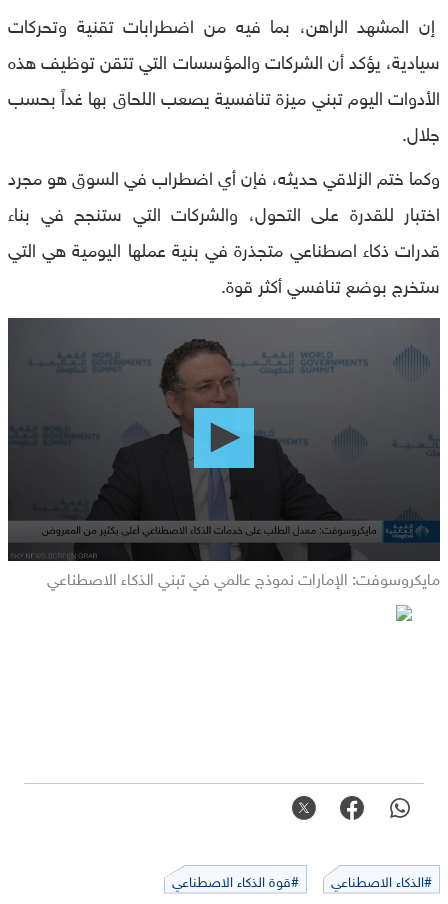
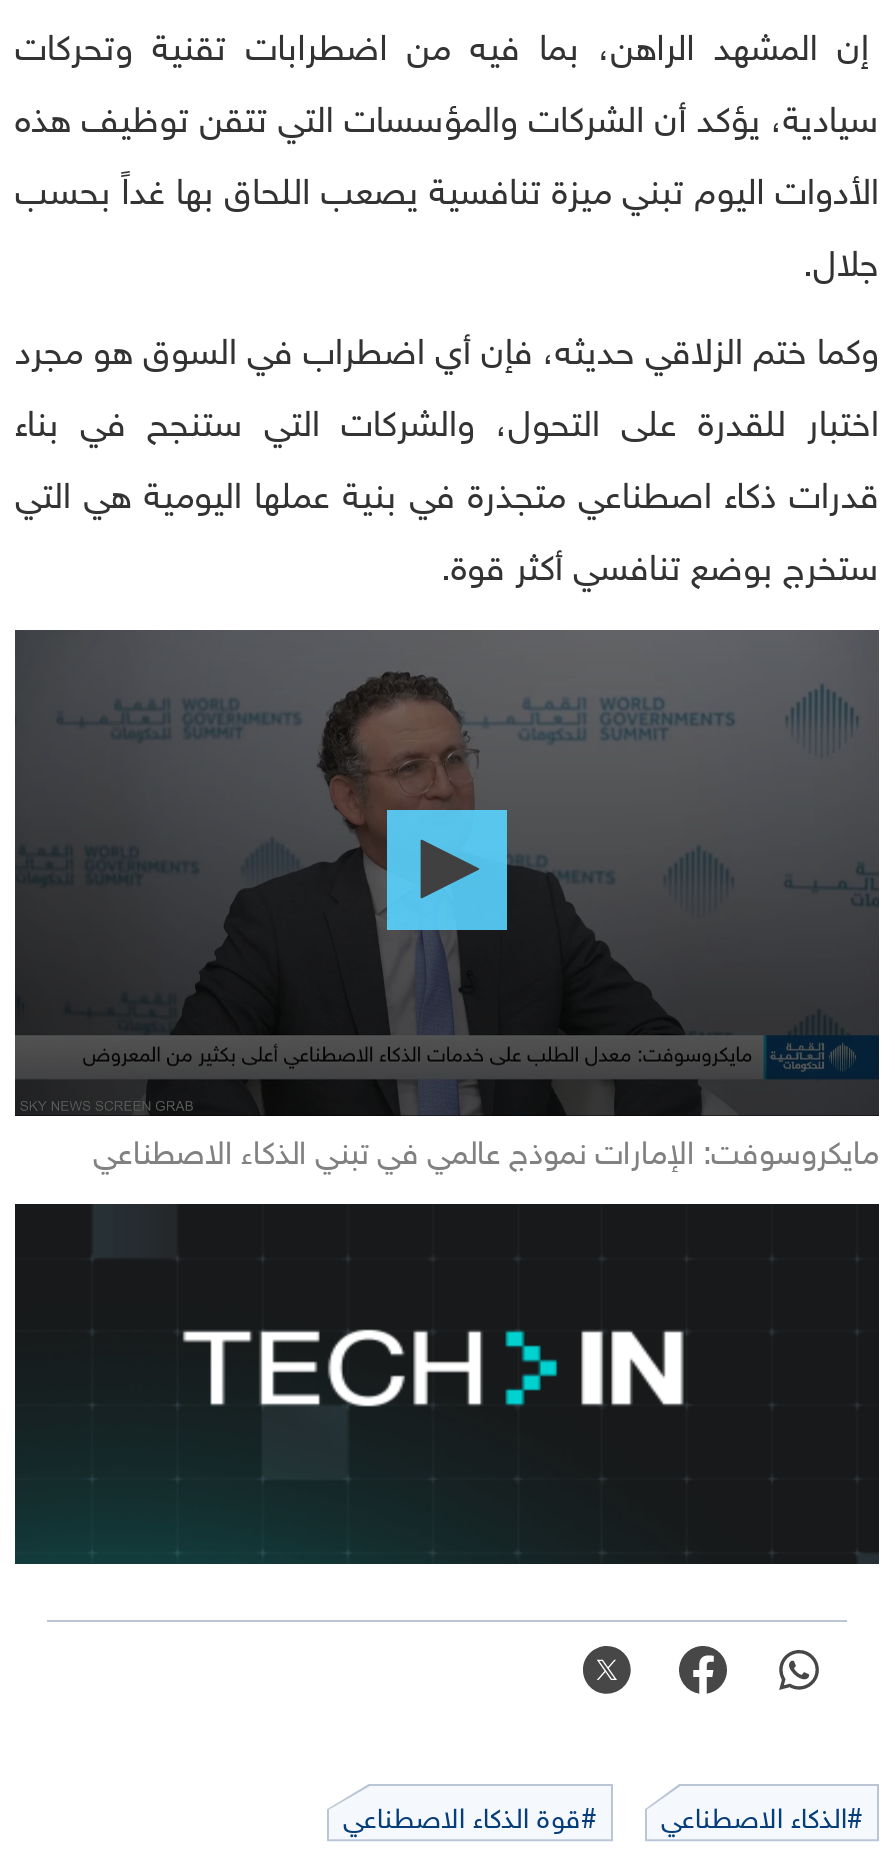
none -> [13,1202,881,1566] [image]

